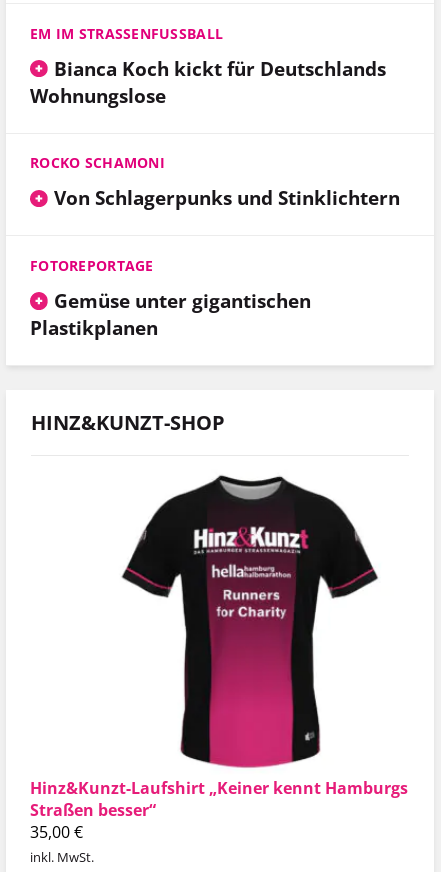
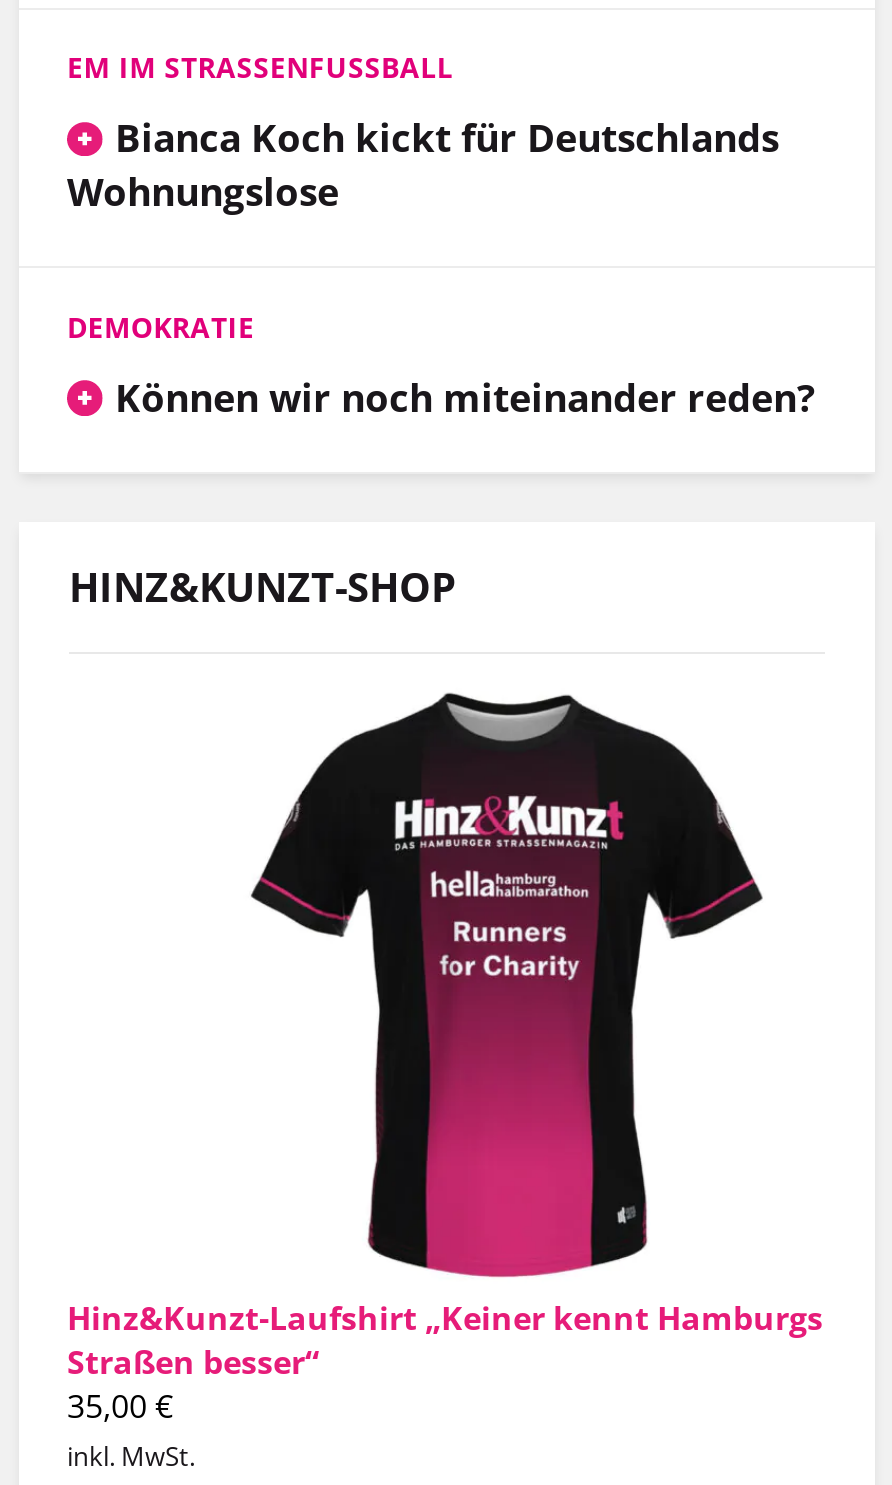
[30,153,400,341] ROCKO SCHAMONI | Von Schlagerpunks und Stinklichtern | FOTOREPORTAGE | Gemüse unter gigantischen | Plastikplanen -> [67,309,815,425] DEMOKRATIE | Können wir noch miteinander reden?

